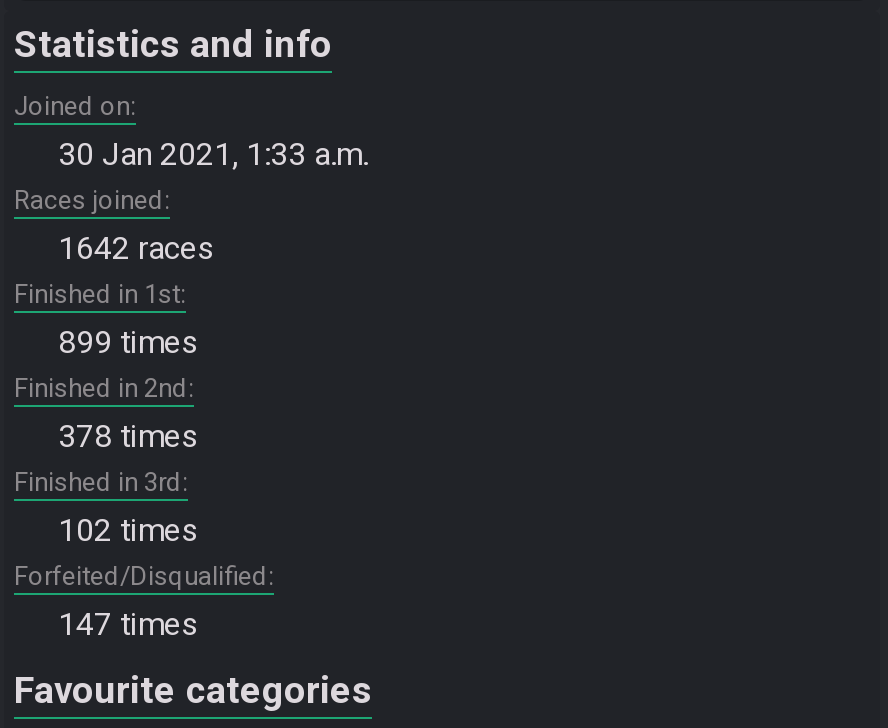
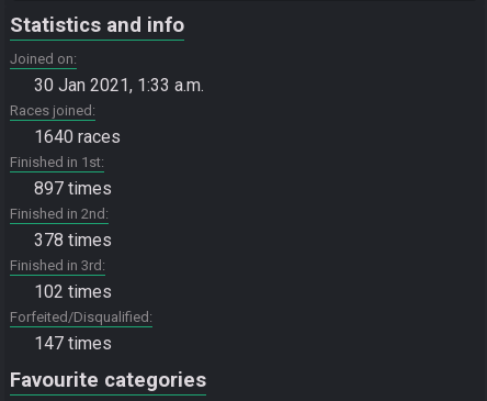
[58,229,216,267] 1642 races -> [34,126,121,147] 1640 races
[58,323,200,361] 899 times -> [34,178,112,198] 897 times

